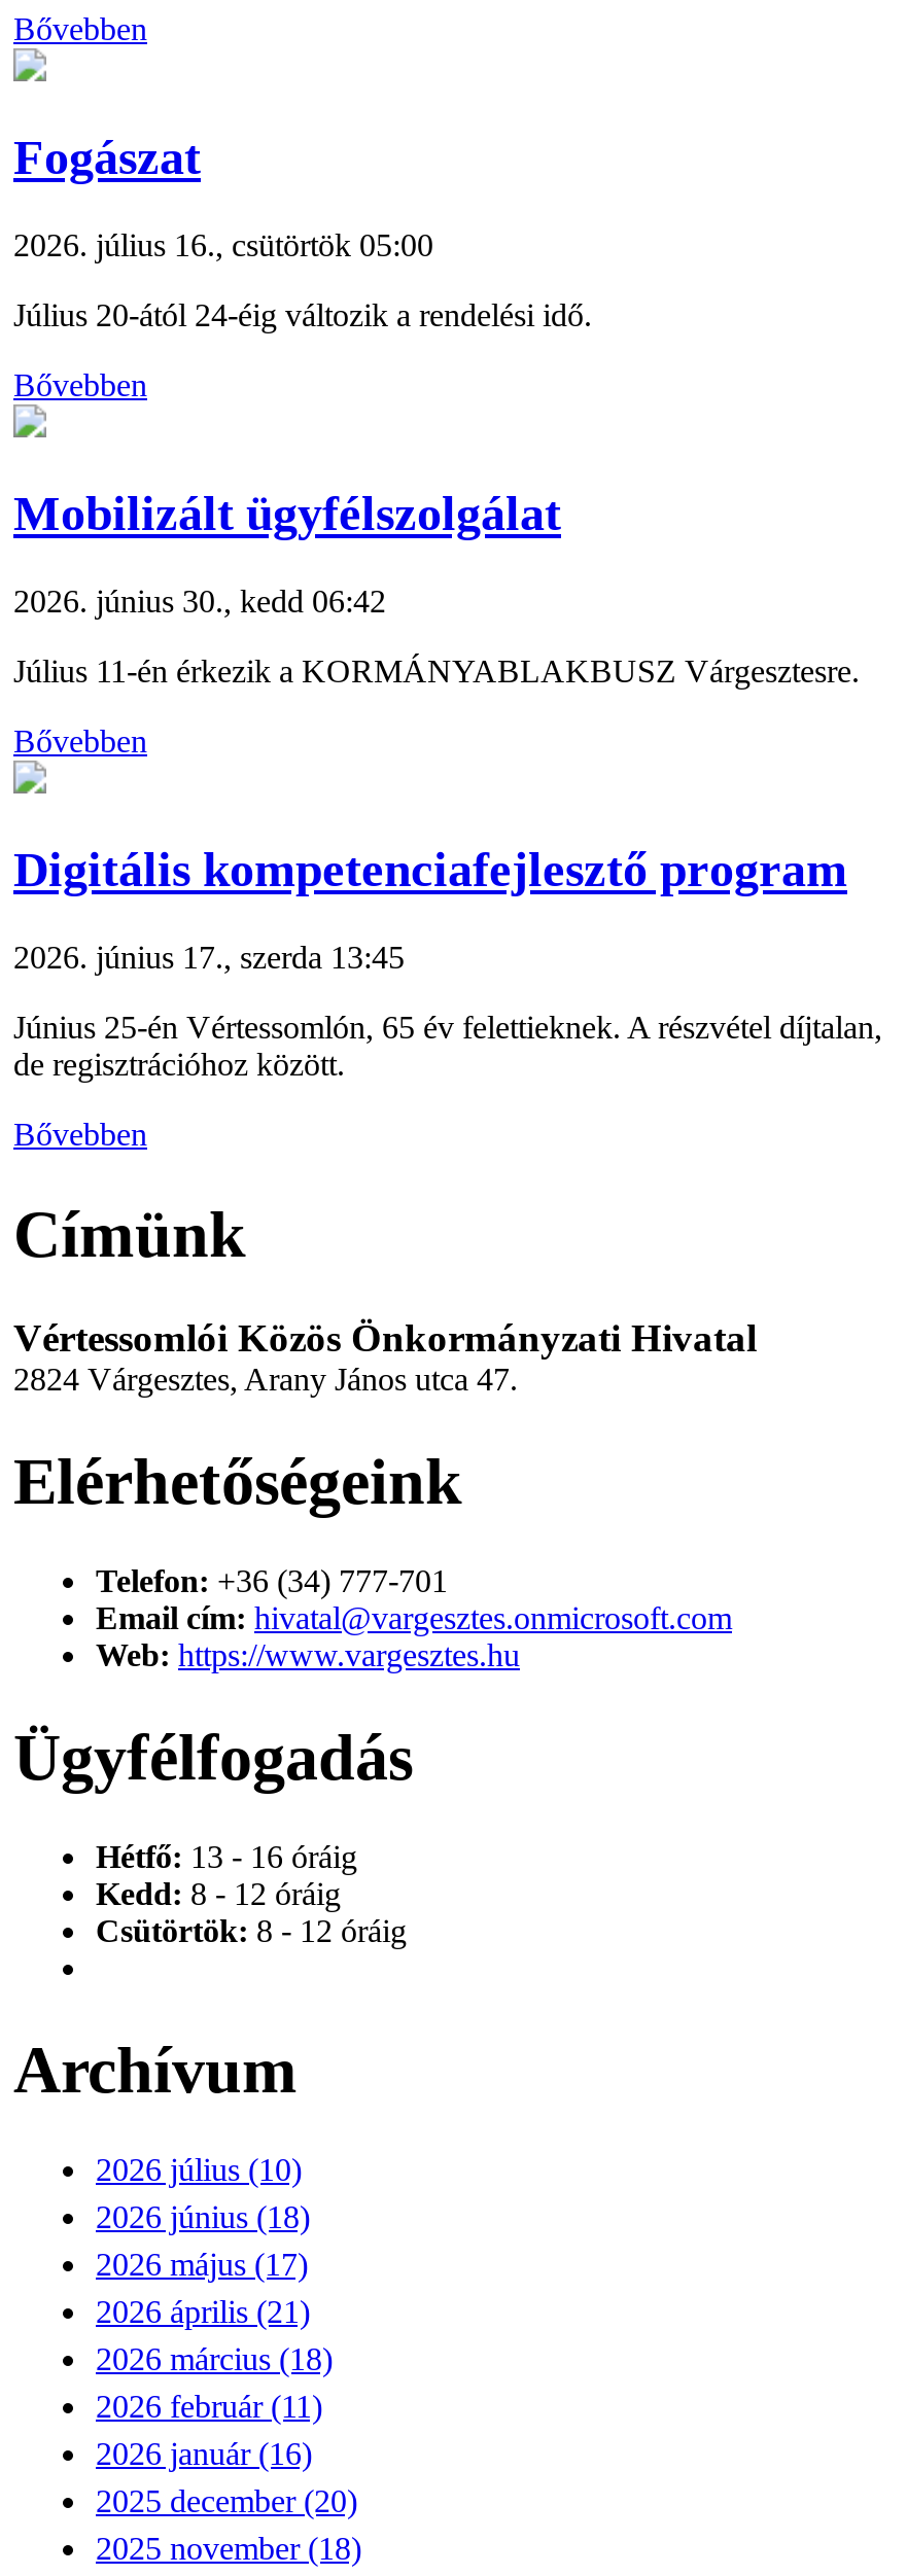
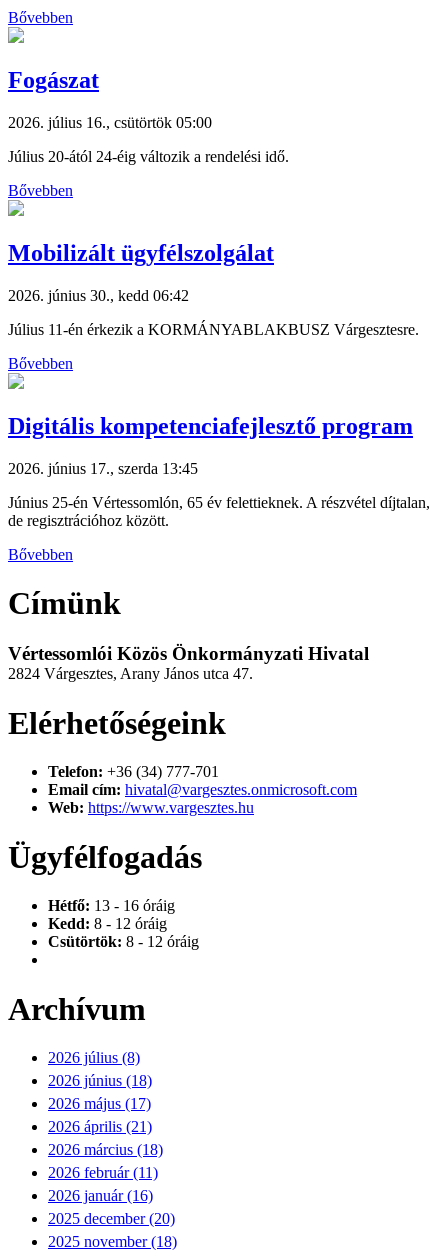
[96,2152,302,2187] 2026 július (10) -> [48,1049,140,1066] 2026 július (8)

